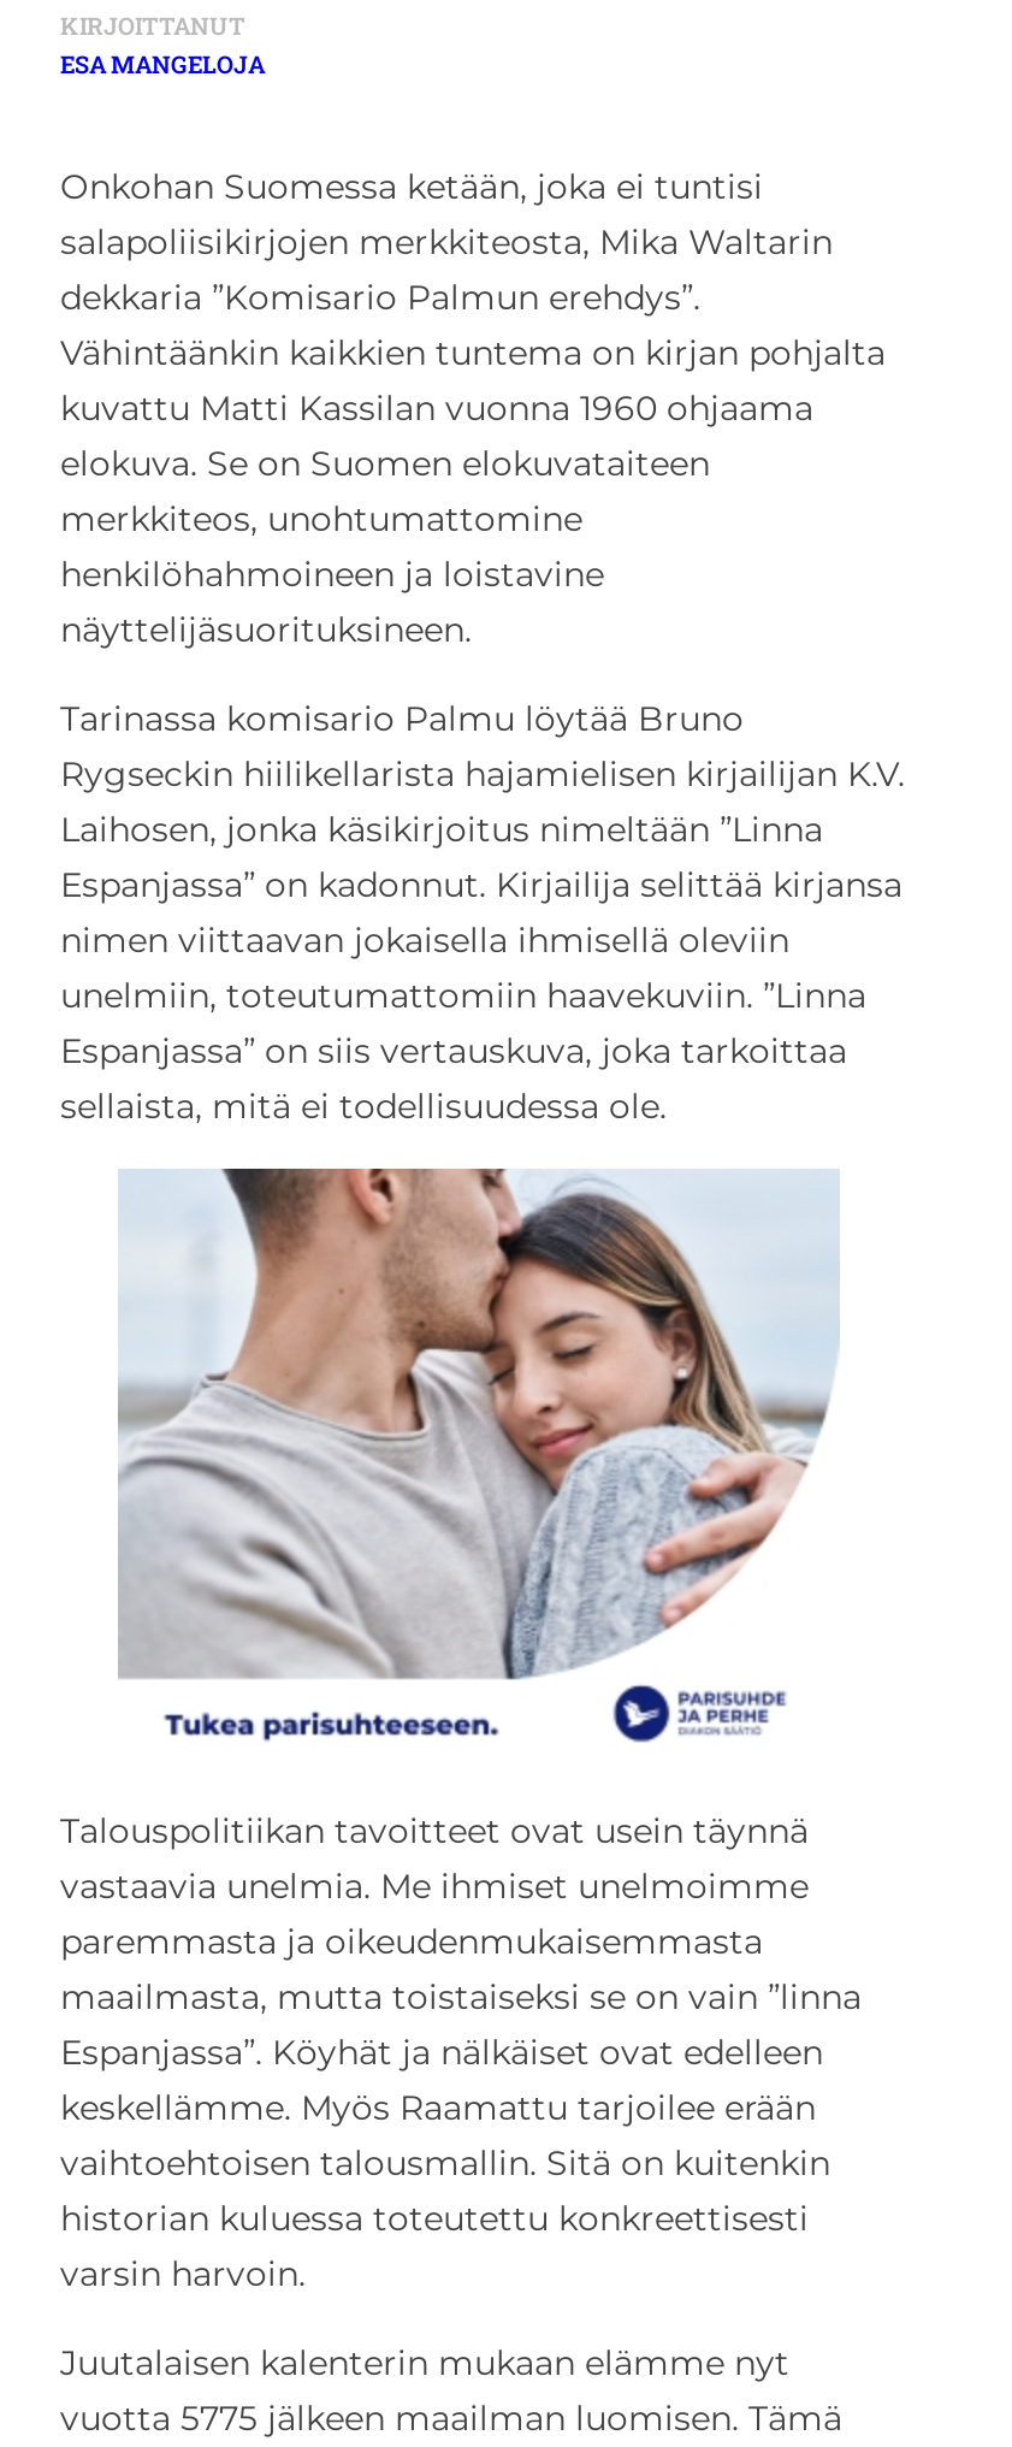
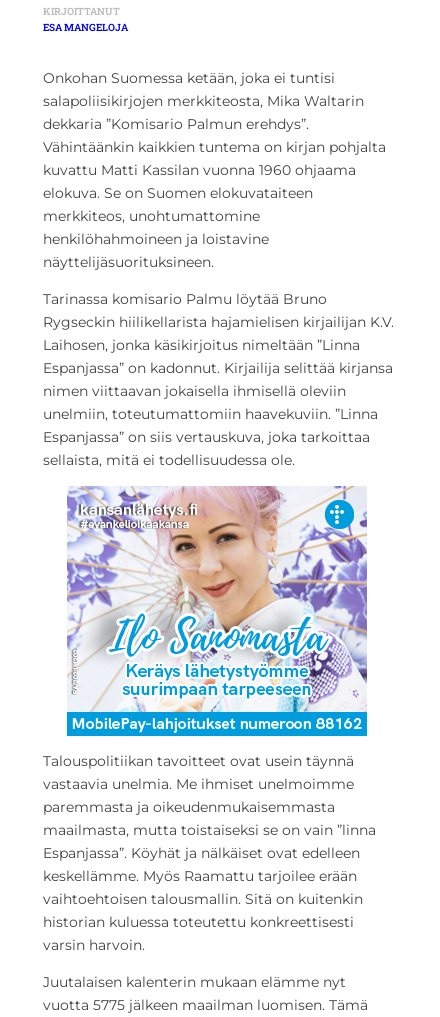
[118,1166,840,1771] [image] -> [66,485,368,737] [image]

